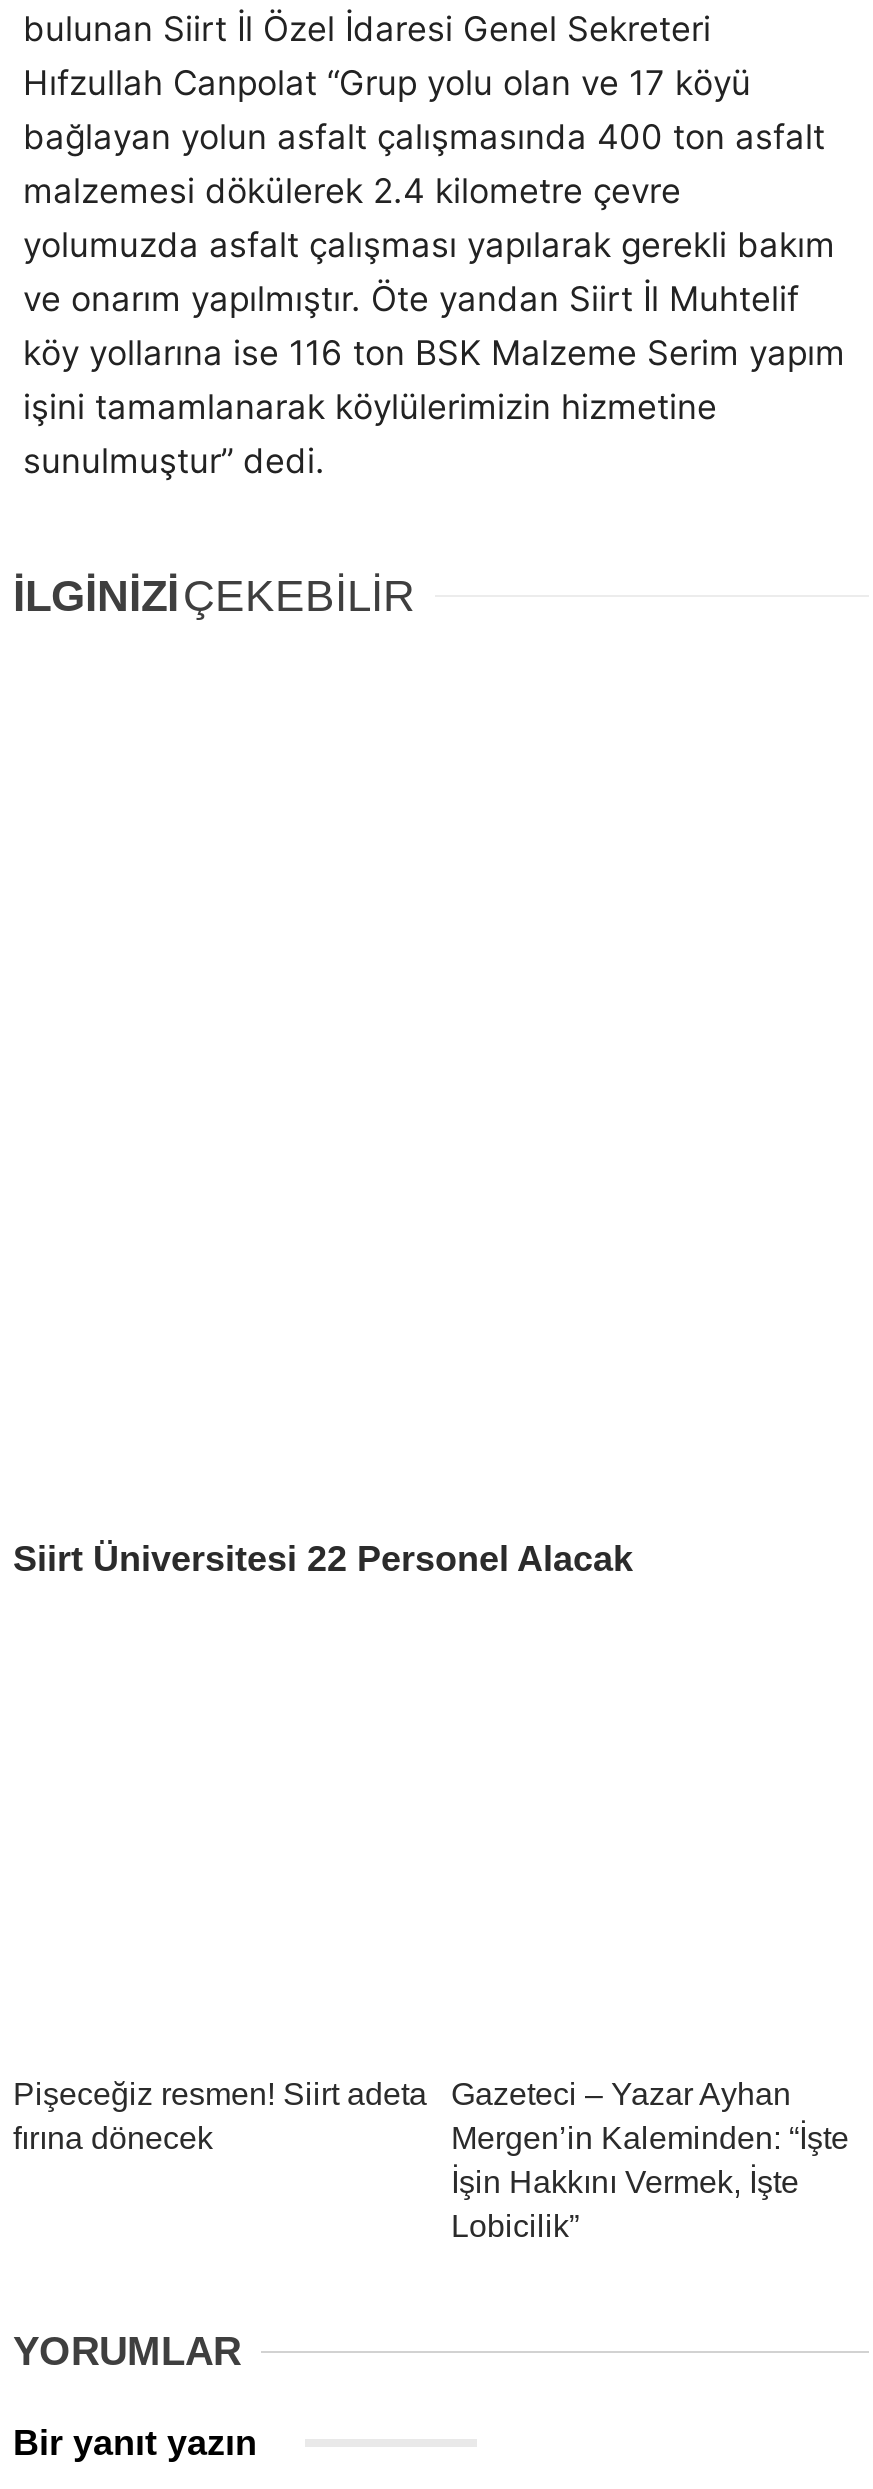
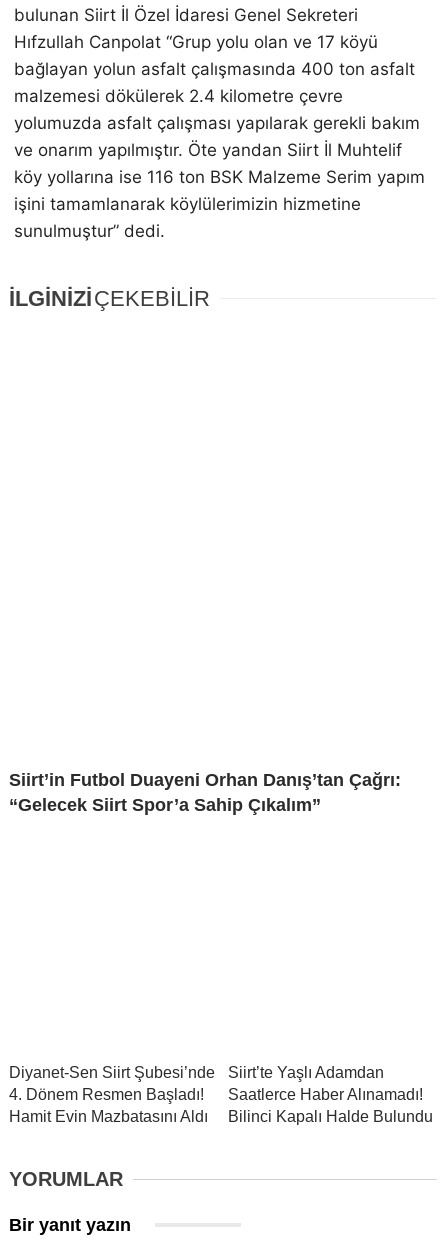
[13,1540,633,1580] Siirt Üniversitesi 22 Personel Alacak -> [9,770,401,815] Siirt’in Futbol Duayeni Orhan Danış’tan Çağrı: | “Gelecek Siirt Spor’a Sahip Çıkalım”
[13,2078,427,2156] Pişeceğiz resmen! Siirt adeta | fırına dönecek -> [9,1064,215,1125] Diyanet-Sen Siirt Şubesi’nde | 4. Dönem Resmen Başladı! | Hamit Evin Mazbatasını Aldı
[451,2078,849,2244] Gazeteci – Yazar Ayhan | Mergen’in Kaleminden: “İşte | İşin Hakkını Vermek, İşte | Lobicilik” -> [228,1064,433,1125] Siirt’te Yaşlı Adamdan | Saatlerce Haber Alınamadı! | Bilinci Kapalı Halde Bulundu

